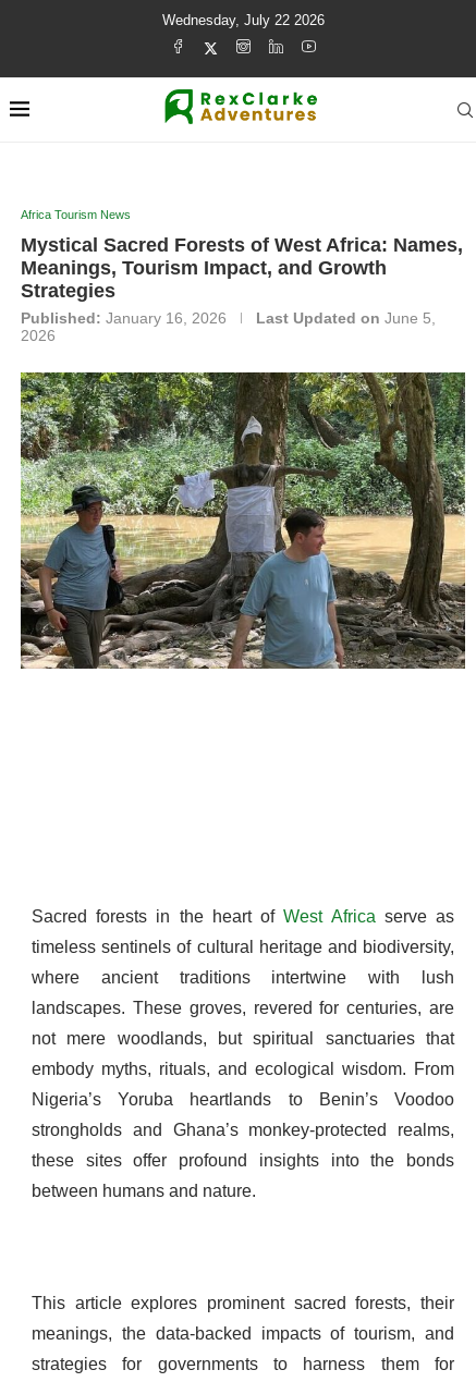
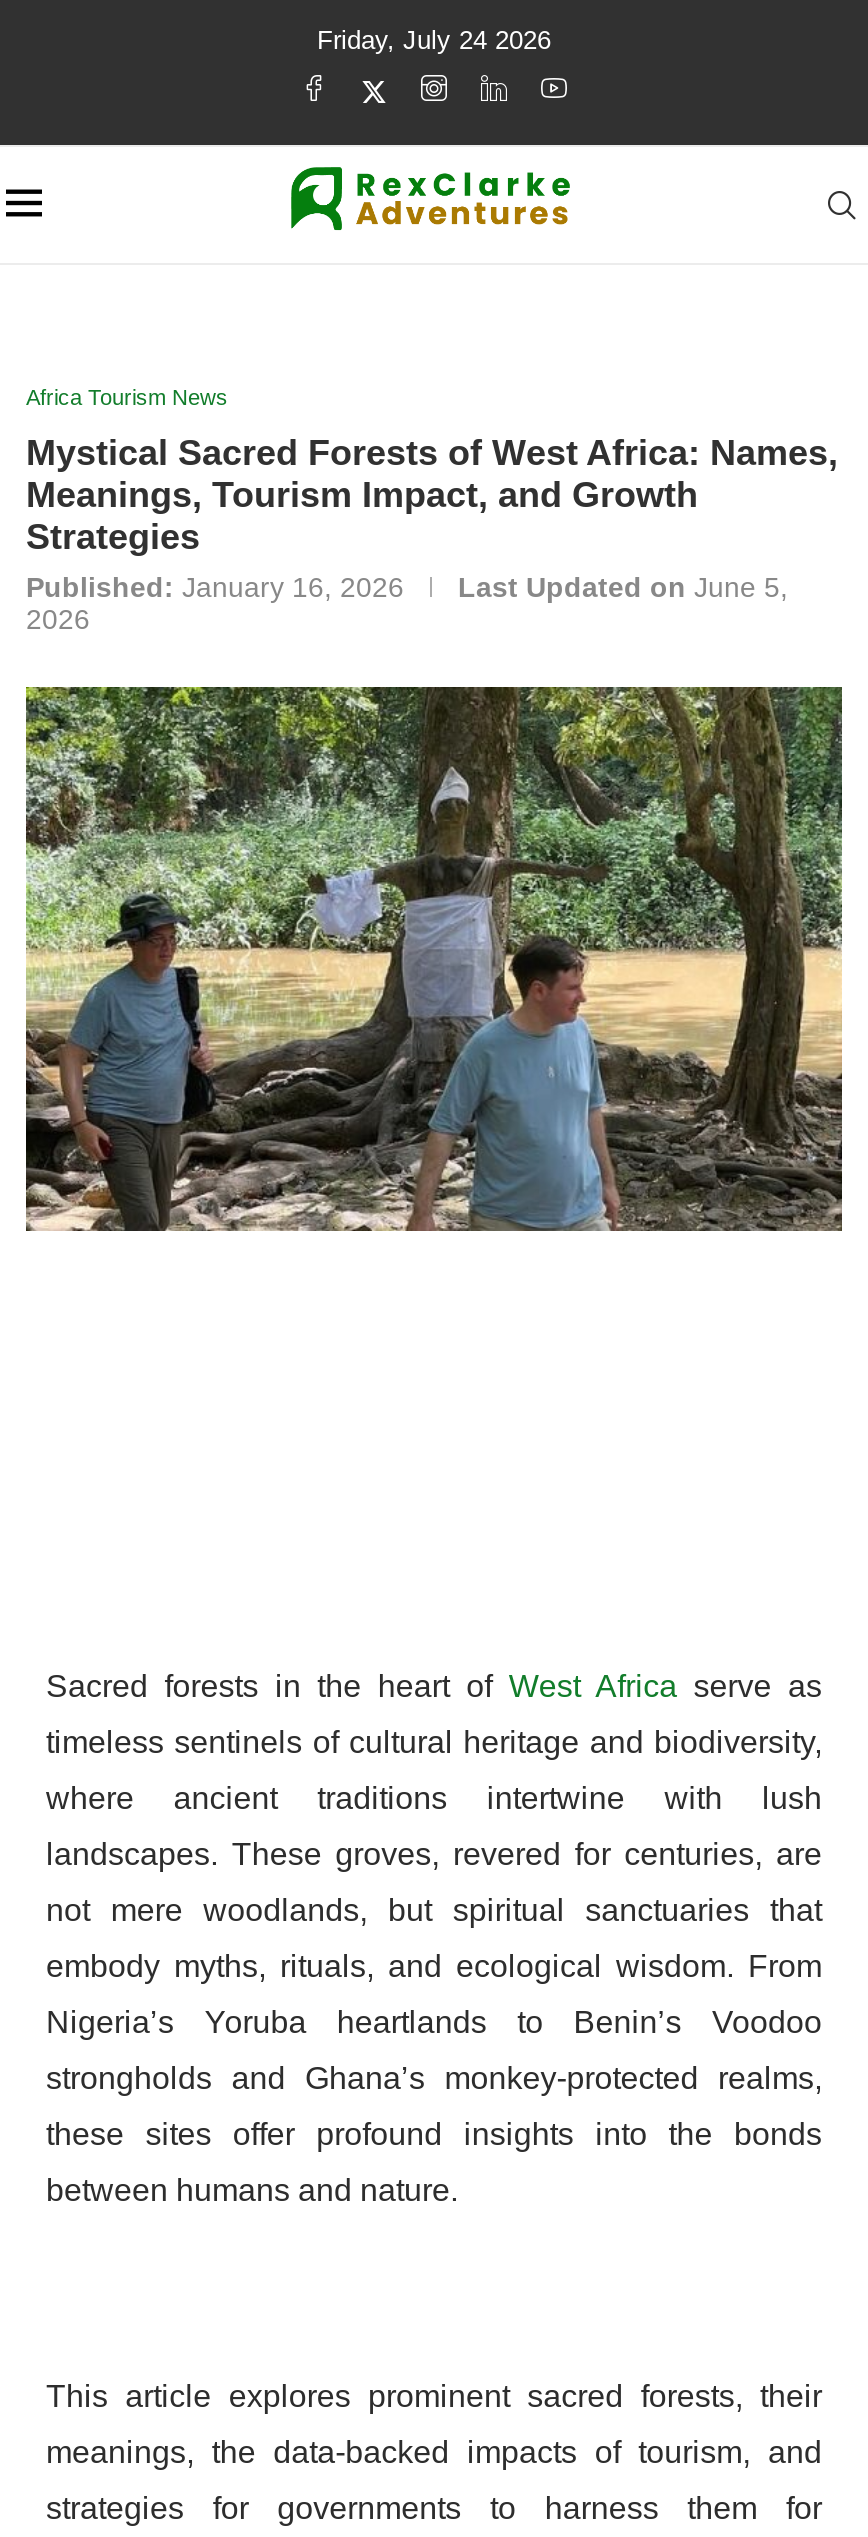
[162,12,324,28] Wednesday, July 22 2026 -> [317,25,551,55] Friday, July 24 2026

